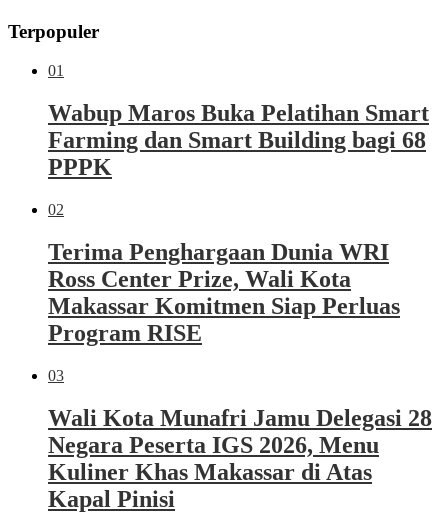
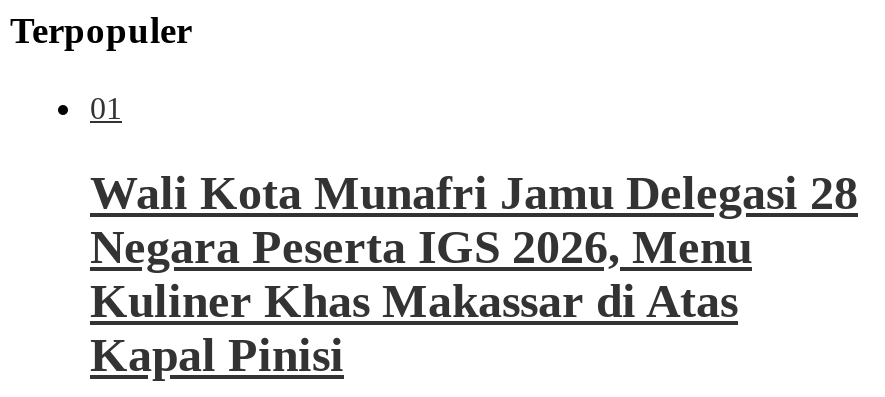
[48,100,429,384] Wabup Maros Buka Pelatihan Smart | Farming dan Smart Building bagi 68 | PPPK | 02 | Terima Penghargaan Dunia WRI | Ross Center Prize, Wali Kota | Makassar Komitmen Siap Perluas | Program RISE | 03 -> none

